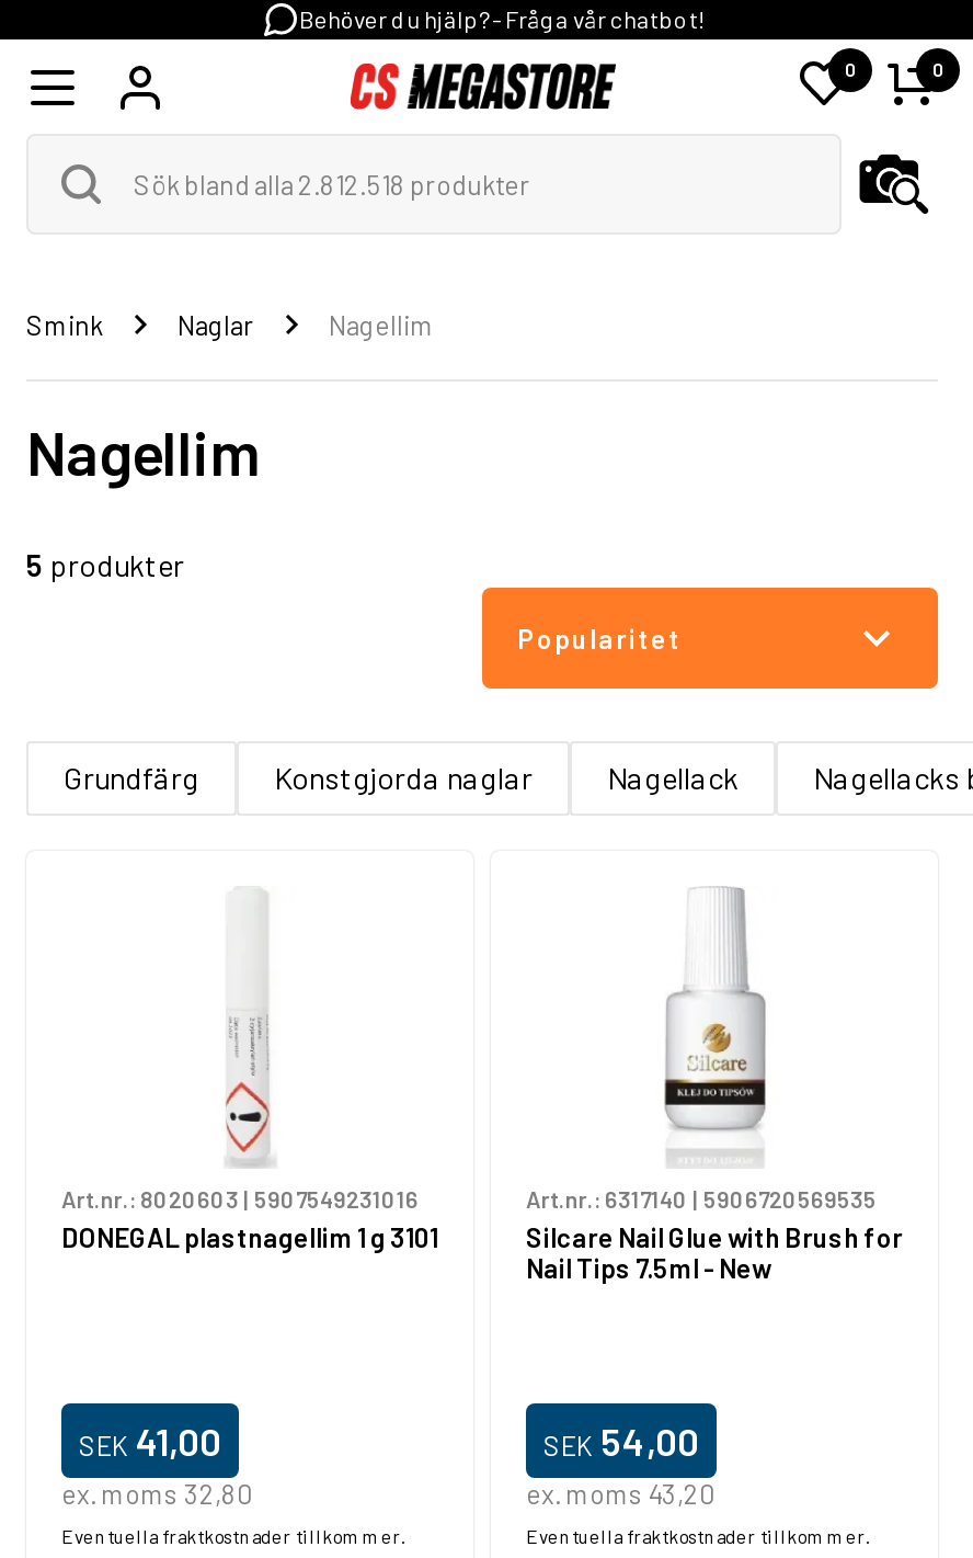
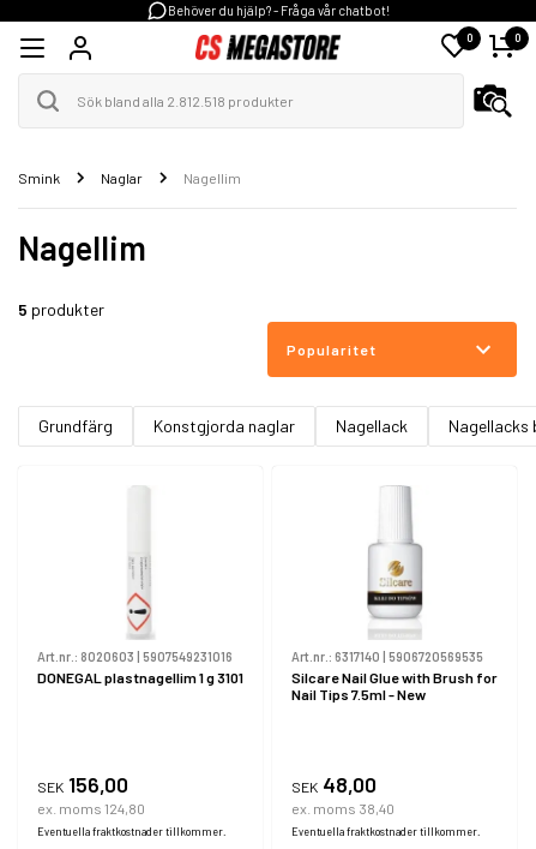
[79,1416,221,1464] SEK 41,00 -> [37,771,128,797] SEK 156,00
[543,1416,699,1464] SEK 54,00 -> [291,771,377,797] SEK 48,00
[61,1478,252,1508] ex. moms 32,80 -> [37,800,145,816] ex. moms 124,80
[526,1478,714,1508] ex. moms 43,20 -> [291,800,395,816] ex. moms 38,40

